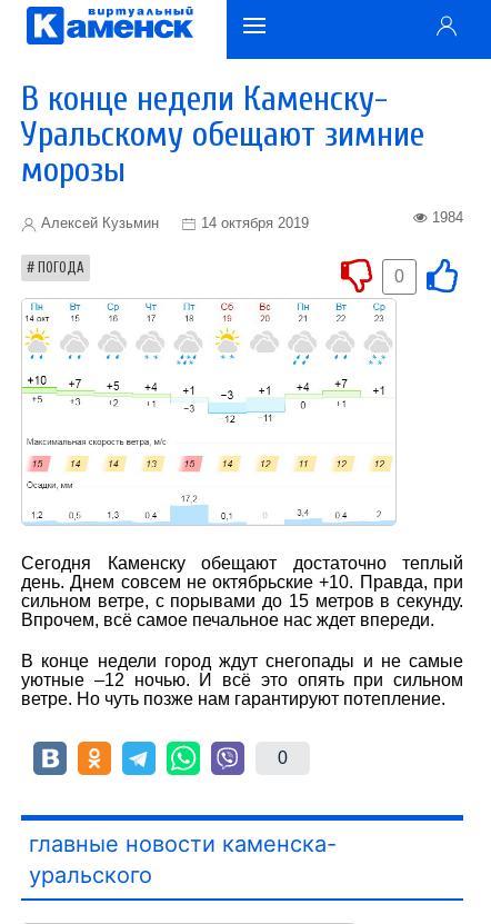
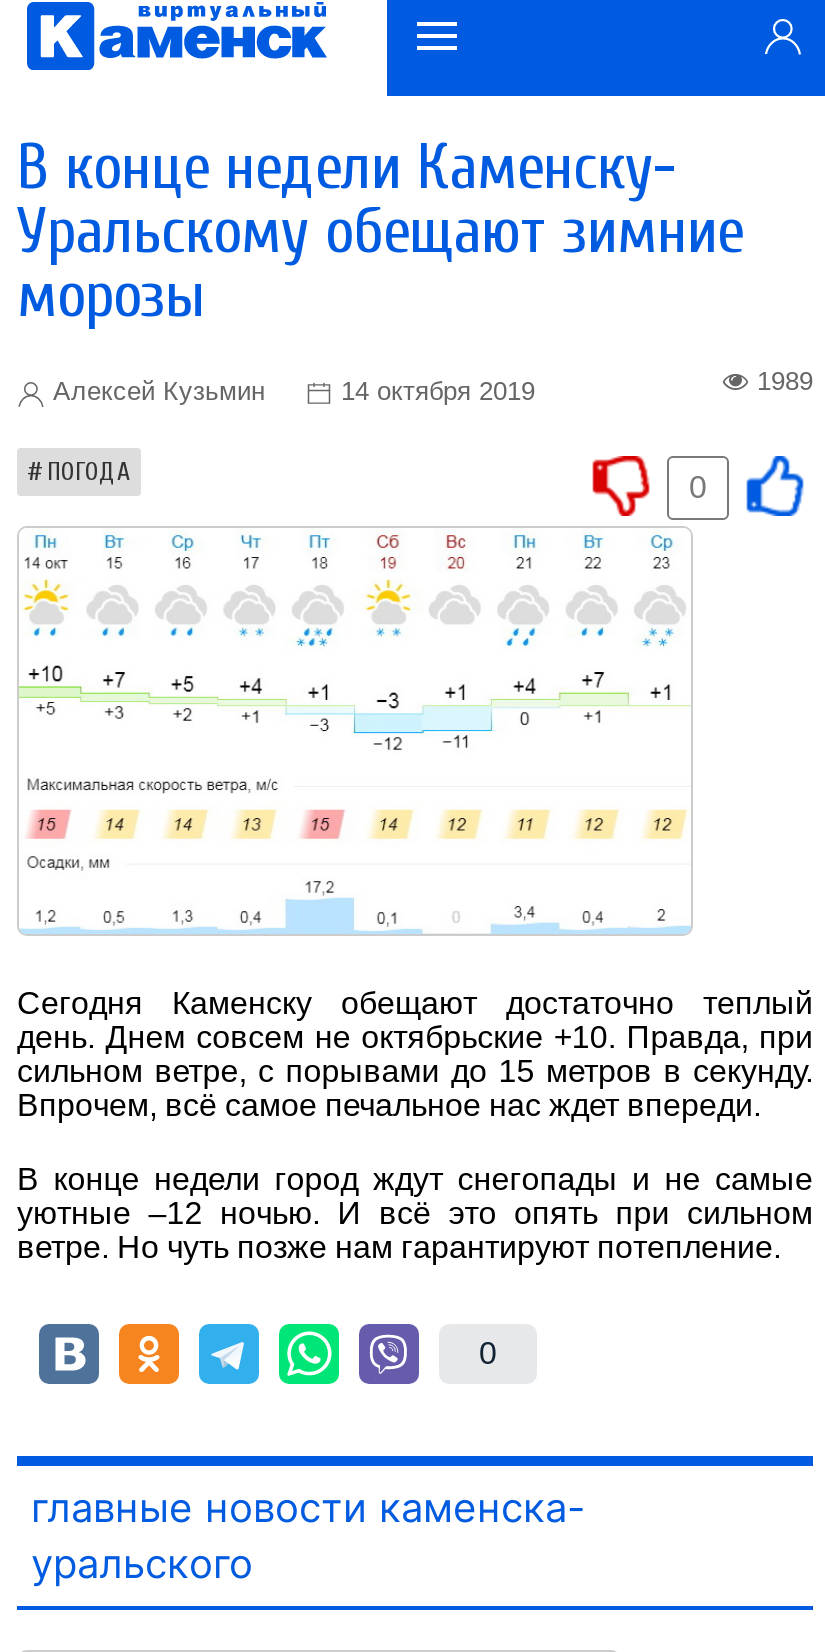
[432,209,463,225] 1984 -> [757,365,813,395] 1989

